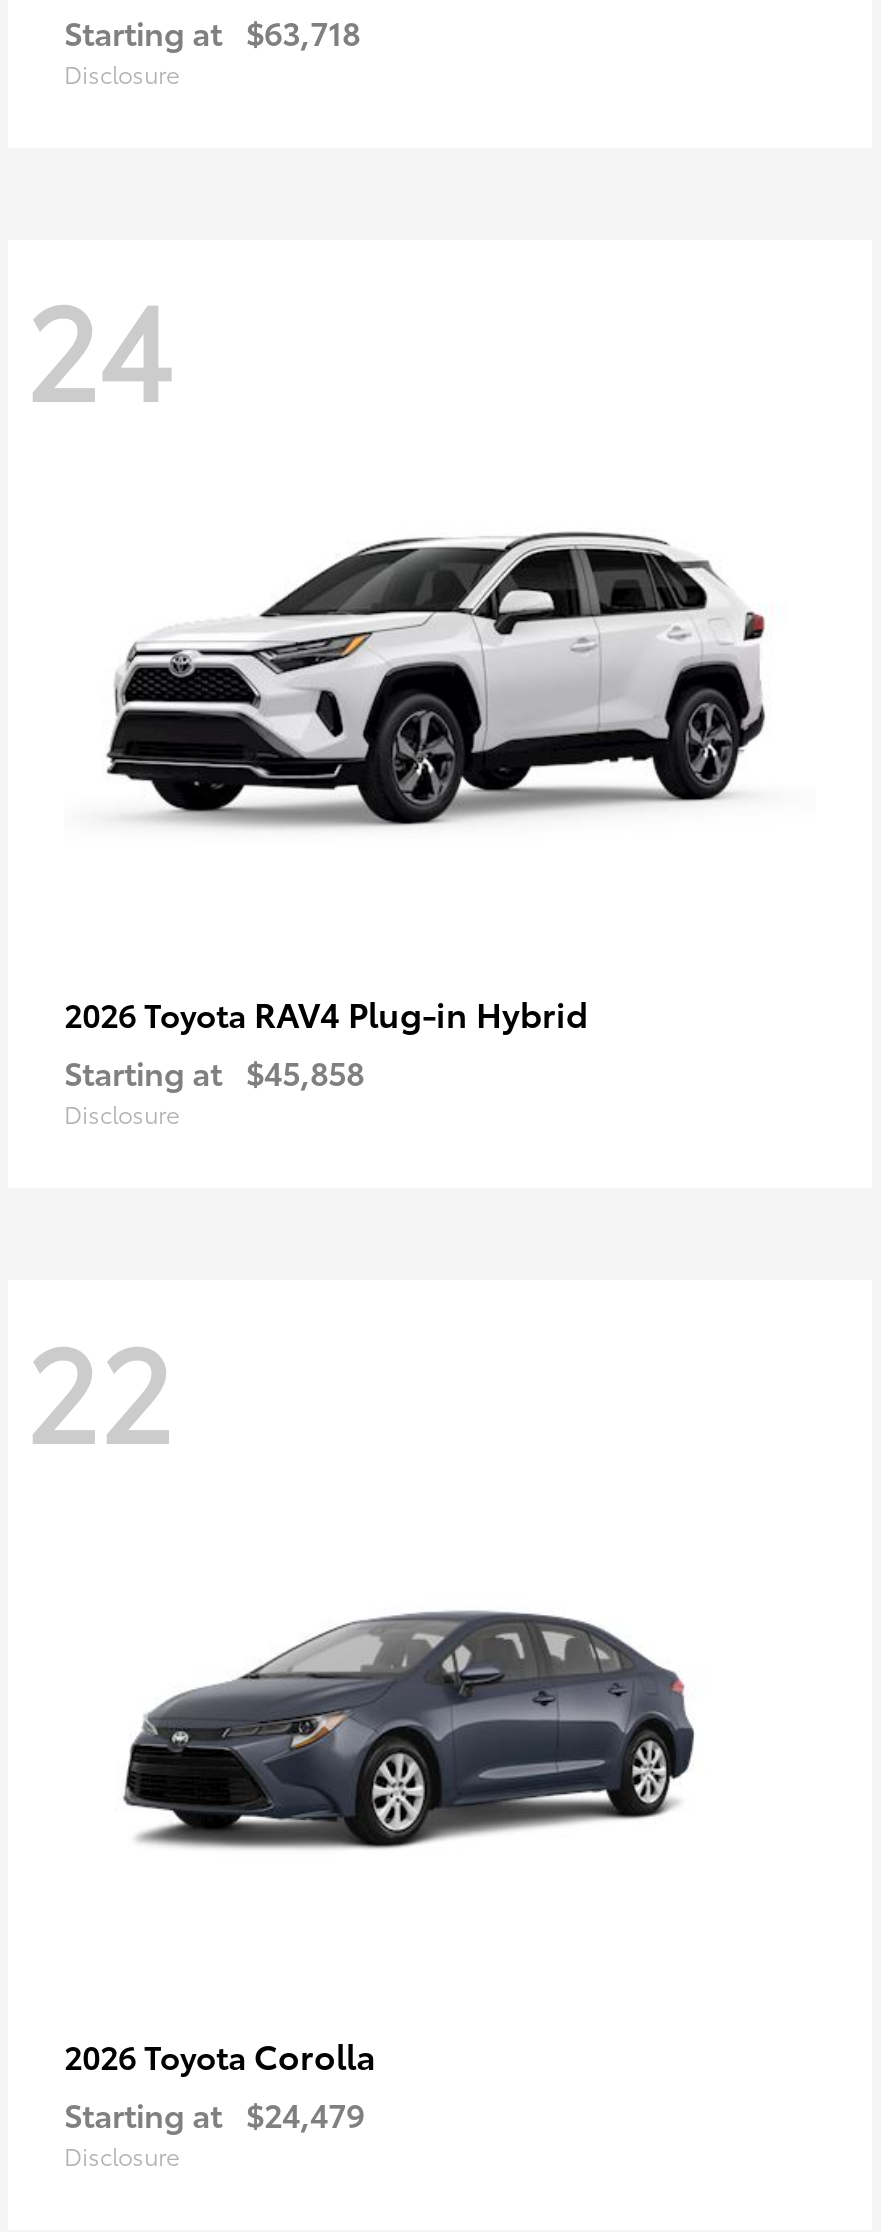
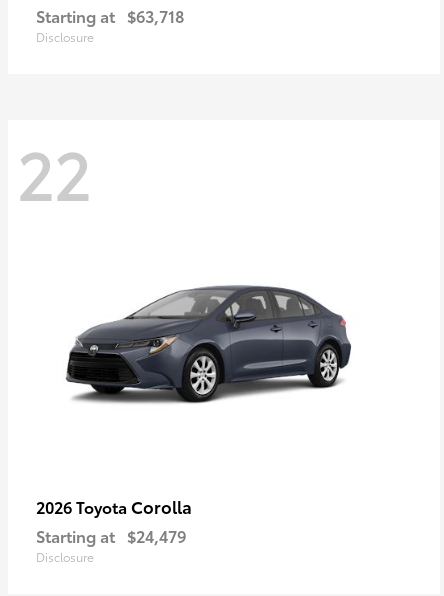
[24,252,172,436] 24 -> none
[106,530,766,828] [image] -> none
[64,989,588,1131] 2026 Toyota RAV4 Plug-in Hybrid | Starting at $45,858 | Disclosure -> none

